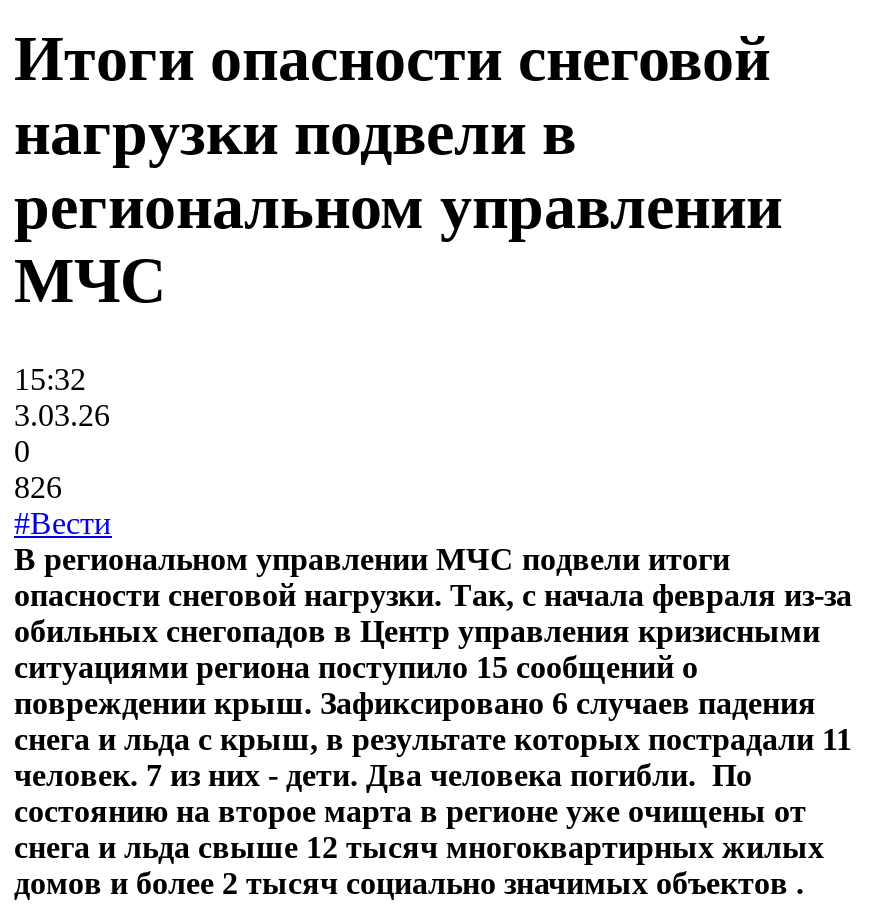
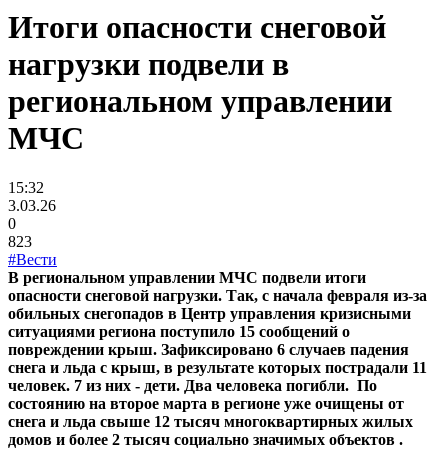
[14,470,62,504] 826 -> [8,233,32,250] 823

